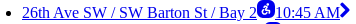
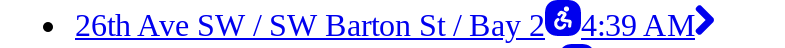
[22,4,340,21] 26th Ave SW / SW Barton St / Bay 2 10:45 AM -> [75,8,695,42] 26th Ave SW / SW Barton St / Bay 2 4:39 AM

